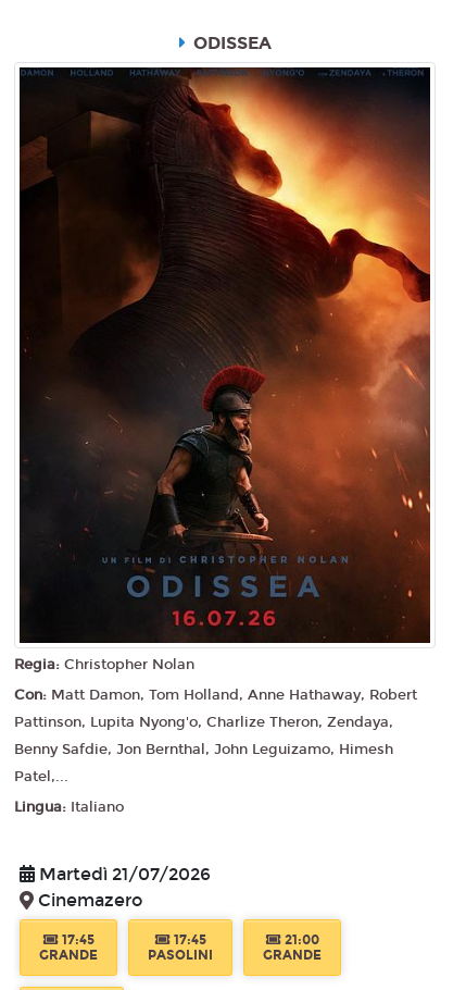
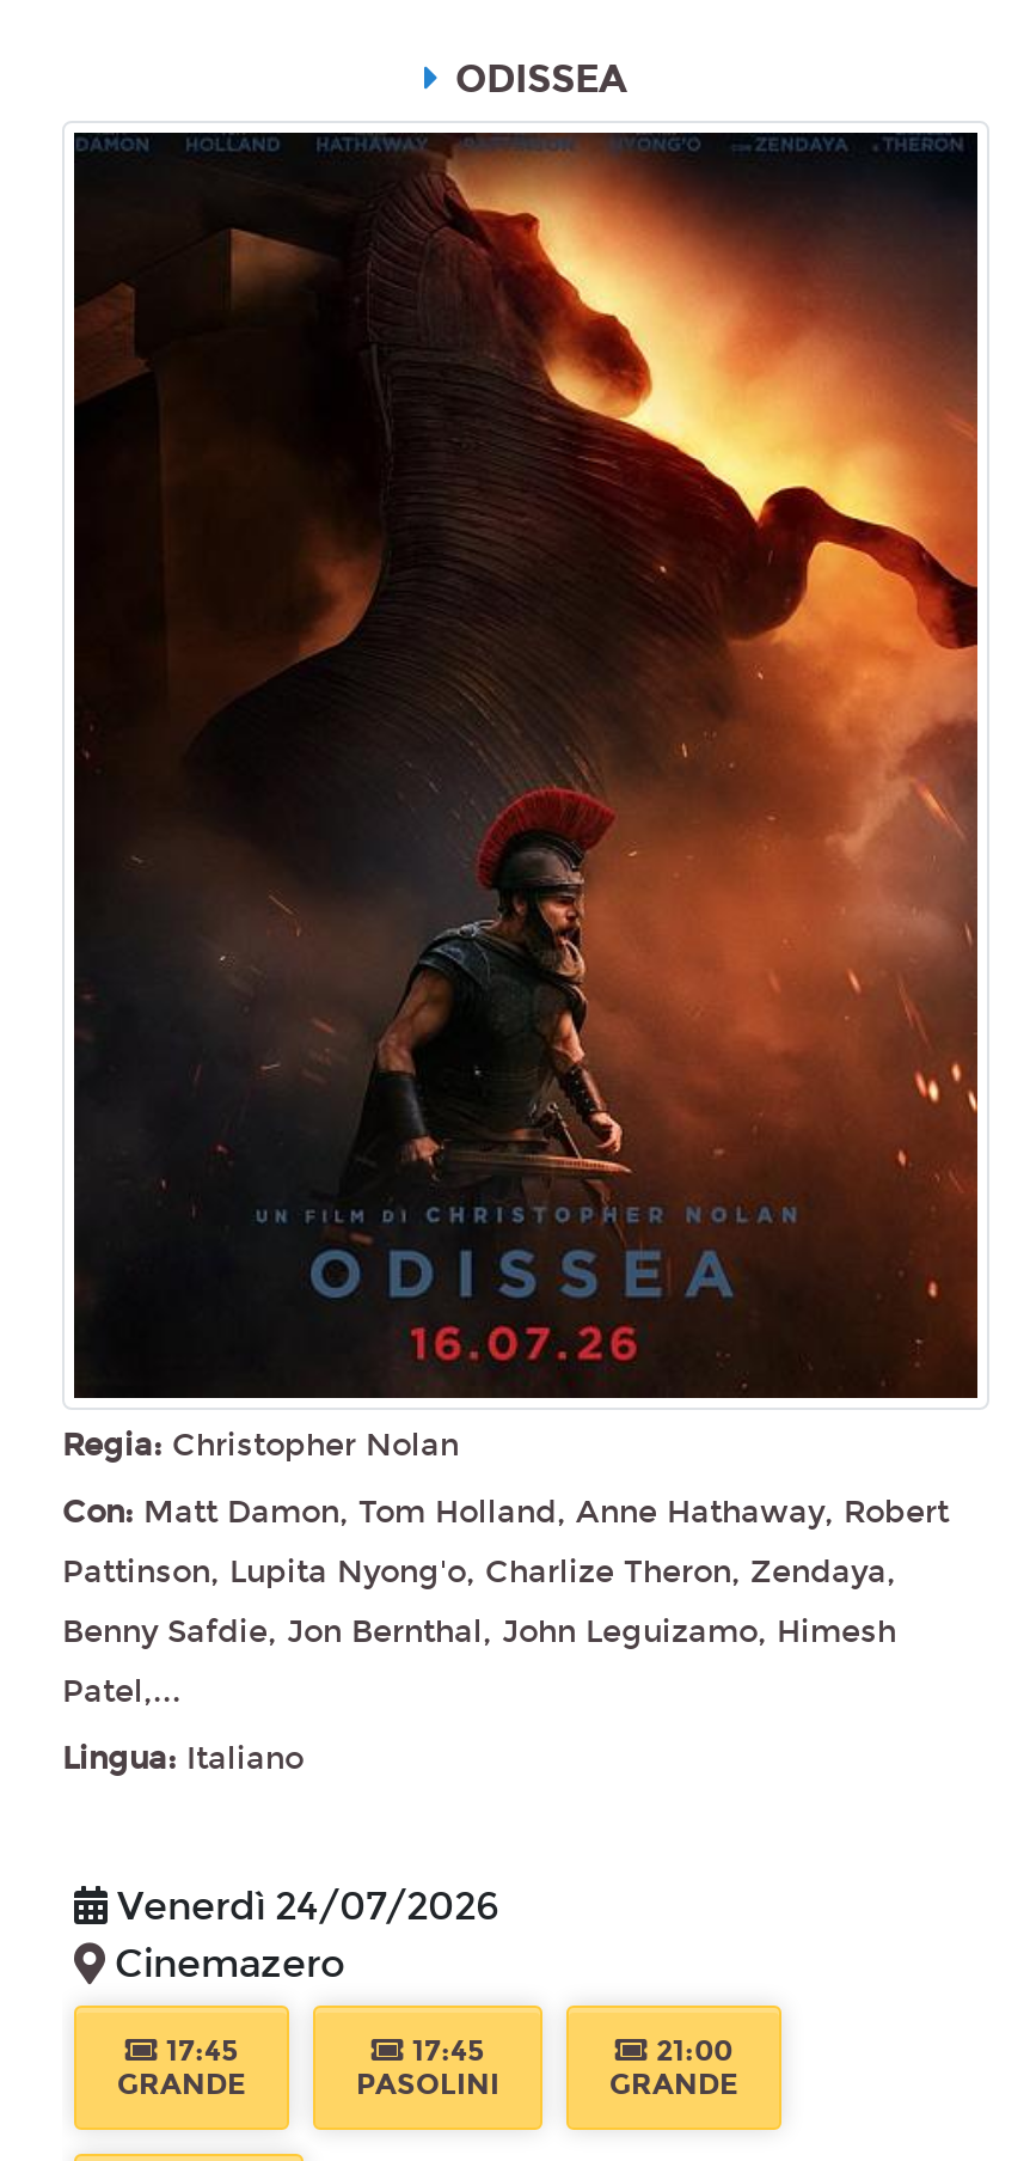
[35,863,211,884] Martedì 21/07/2026 -> [108,1883,499,1928] Venerdì 24/07/2026

